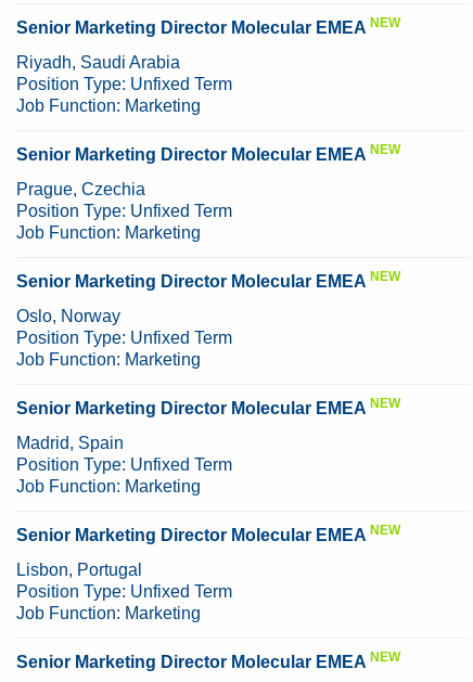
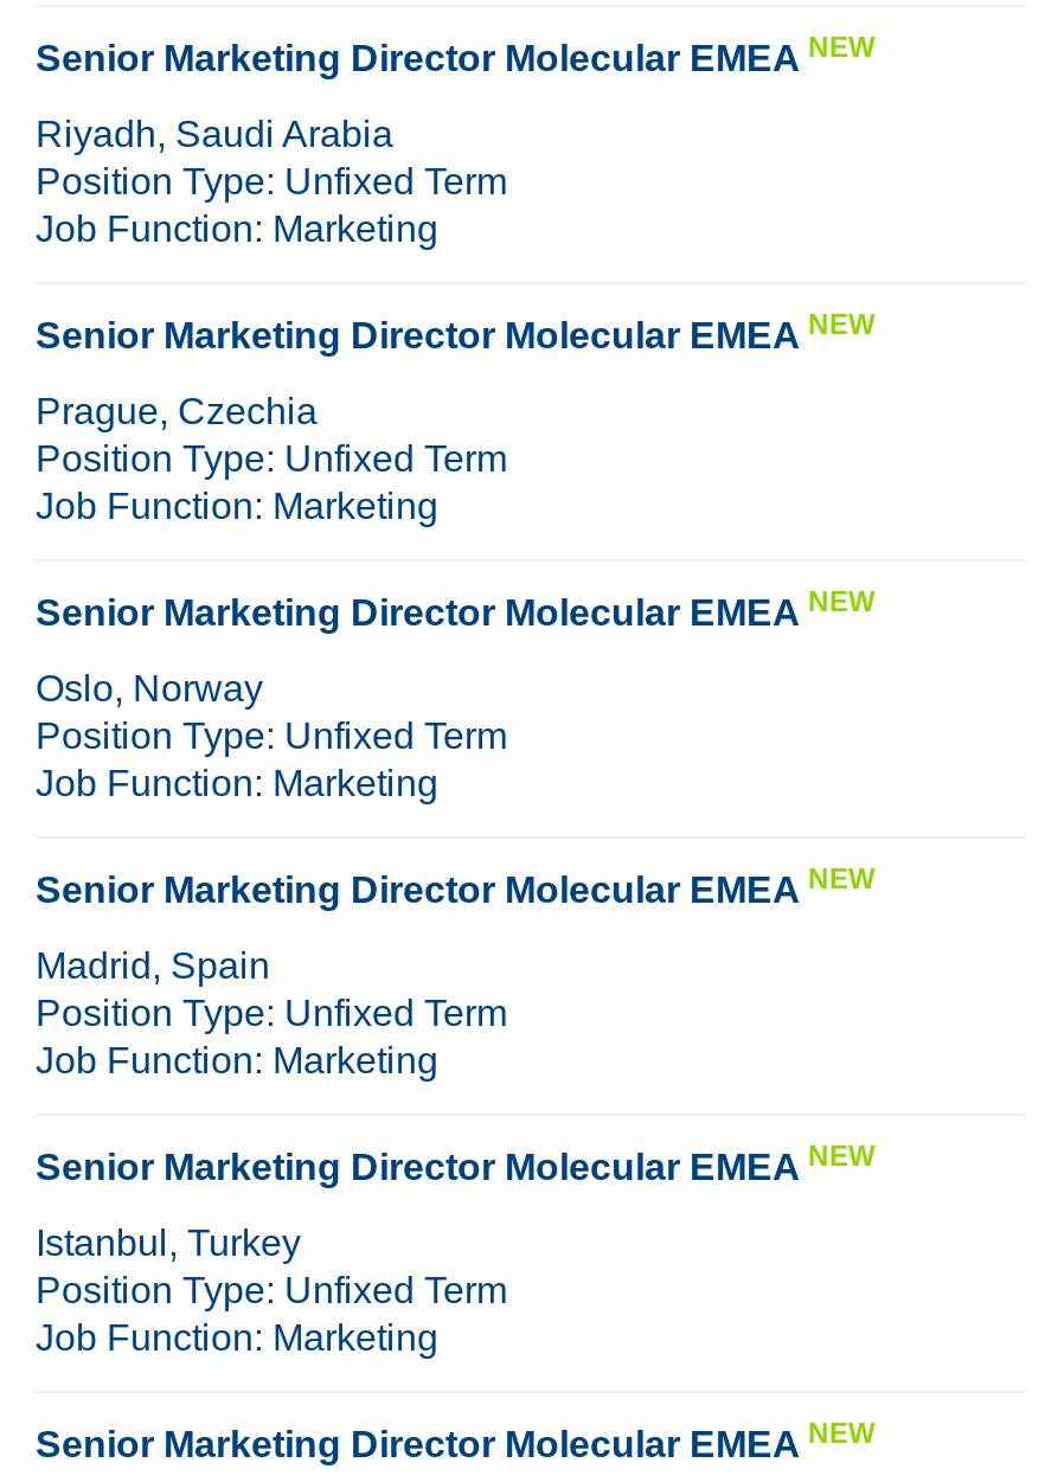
[16,561,142,579] Lisbon, Portugal -> [36,1223,301,1263] Istanbul, Turkey

